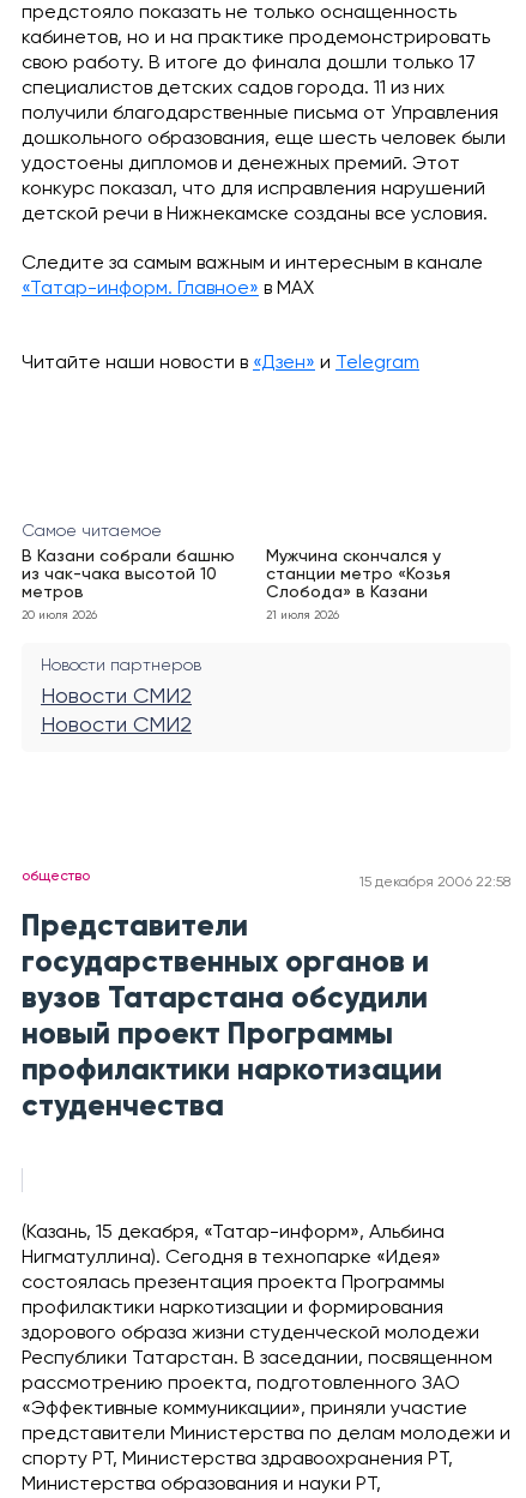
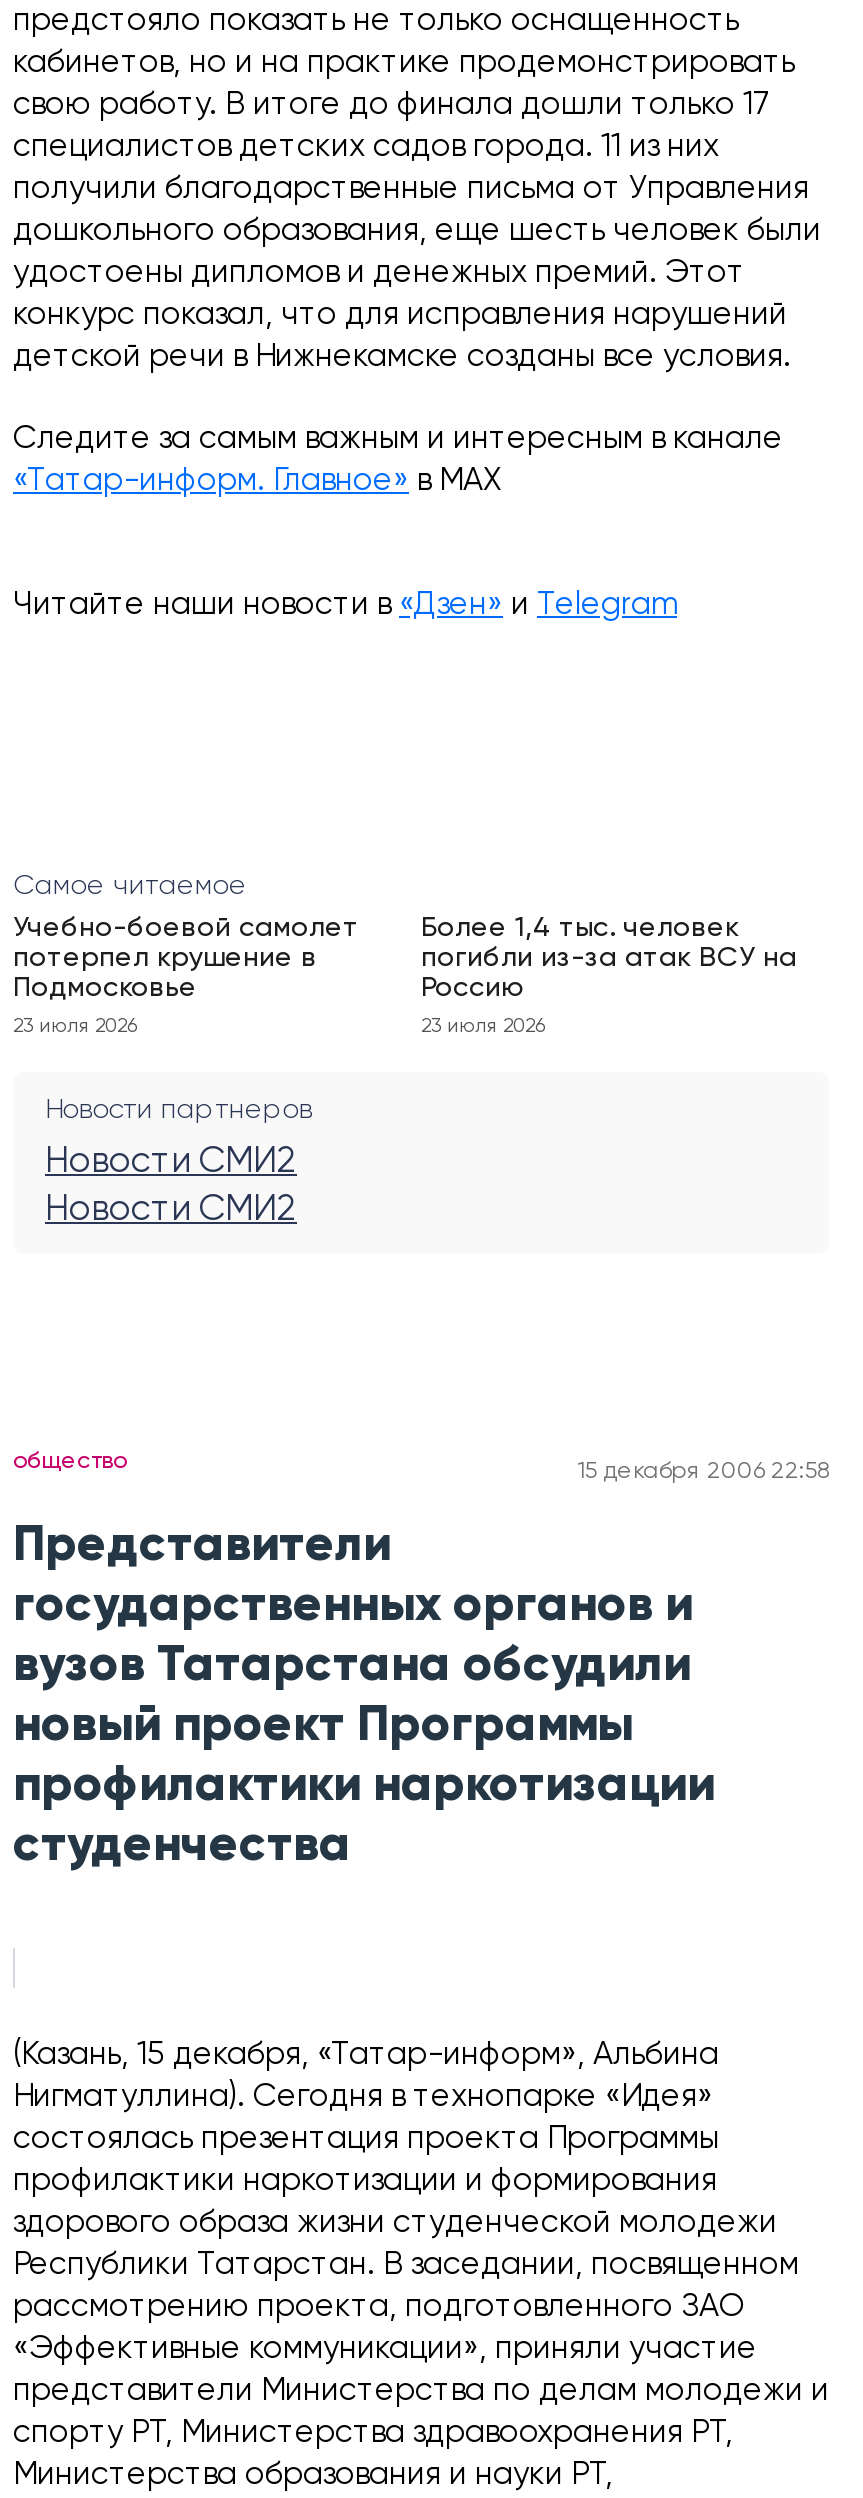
[22,548,235,601] В Казани собрали башню | из чак-чака высотой 10 | метров -> [13,914,359,1002] Учебно-боевой самолет | потерпел крушение в | Подмосковье
[266,548,451,601] Мужчина скончался у | станции метро «Козья | Слобода» в Казани -> [421,914,797,1002] Более 1,4 тыс. человек | погибли из-за атак ВСУ на | Россию
[22,609,97,621] 20 июля 2026 -> [13,1016,137,1036] 23 июля 2026
[266,609,339,621] 21 июля 2026 -> [421,1016,545,1036] 23 июля 2026

